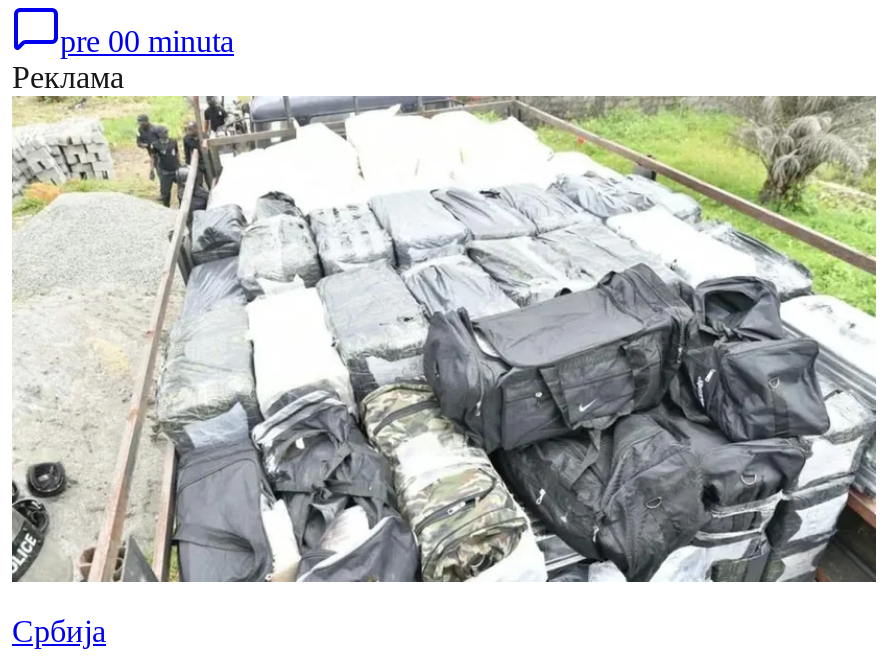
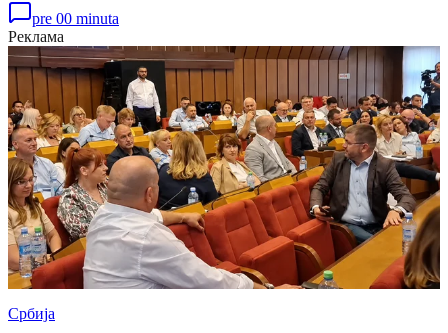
[10,94,878,584] [image] -> [7,45,441,290] [image]

